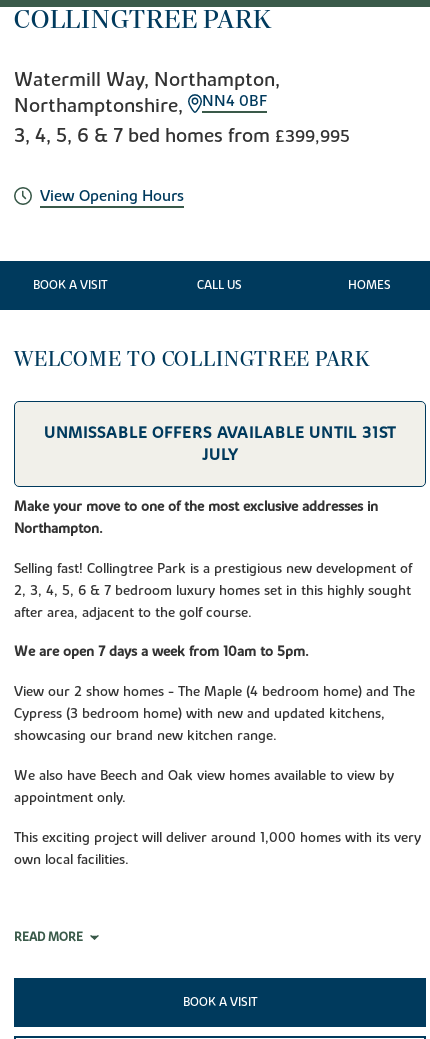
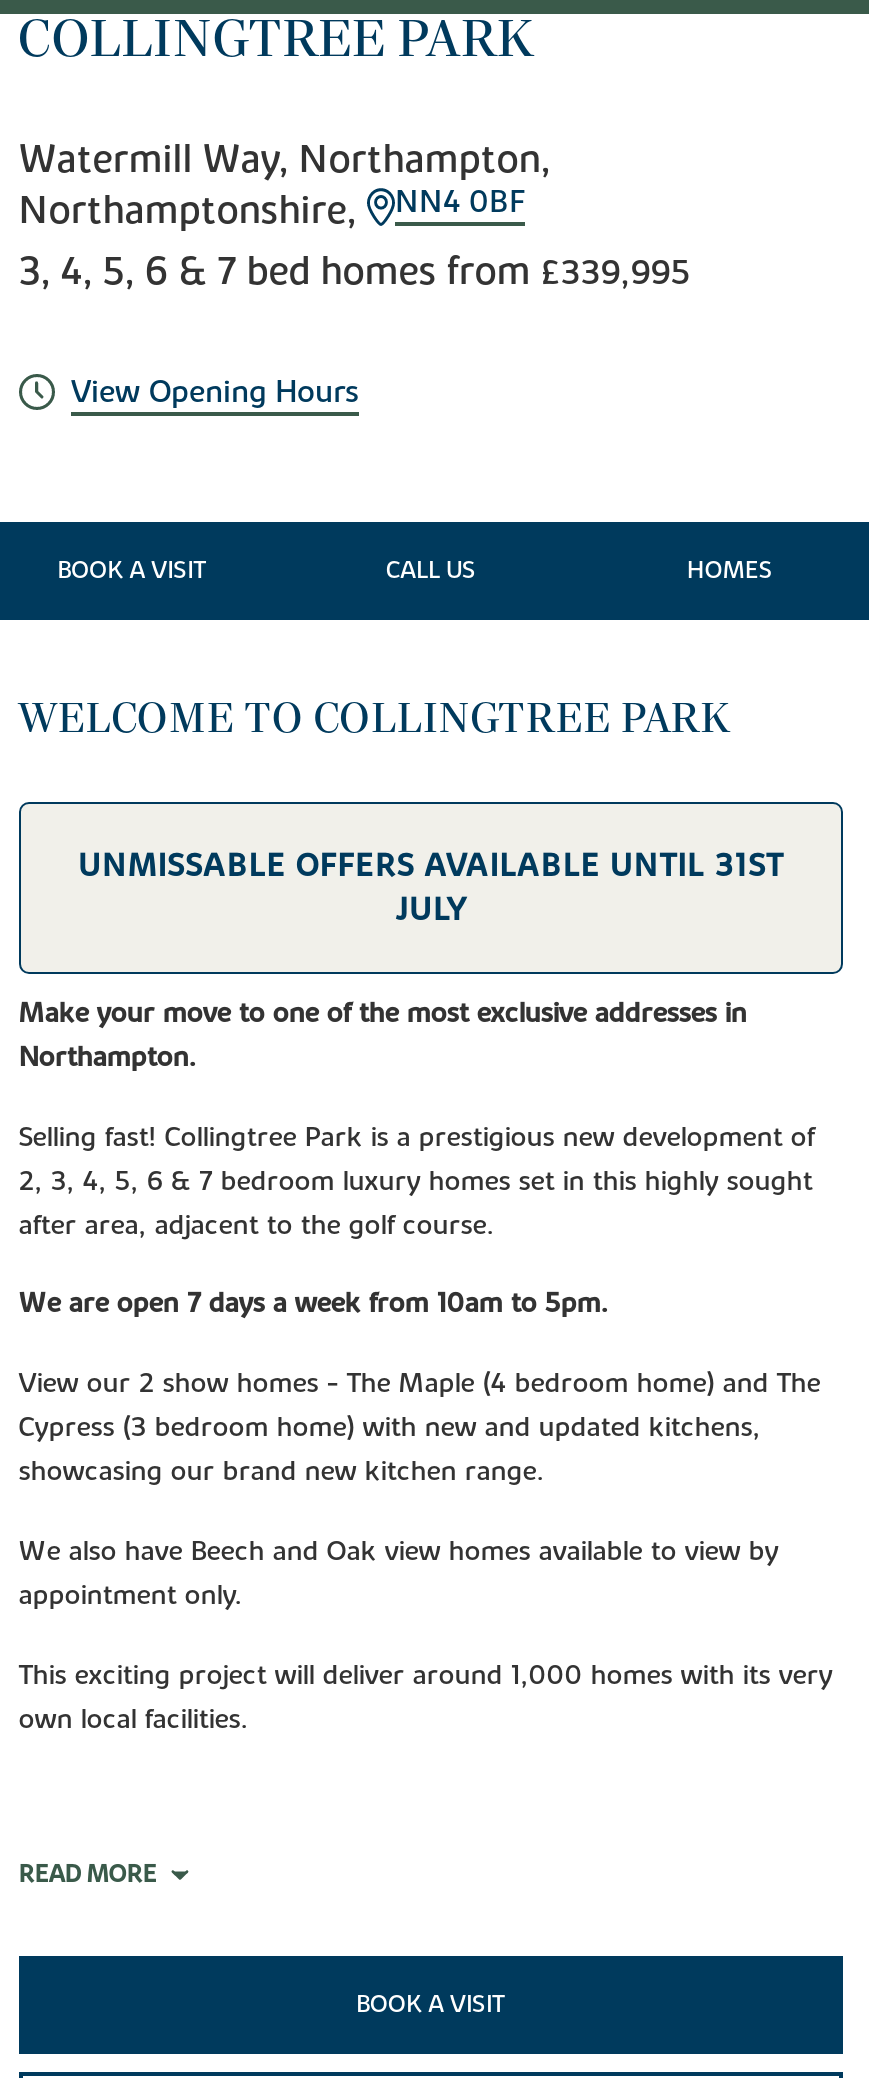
[14,123,350,149] 3, 4, 5, 6 & 7 bed homes from £399,995 -> [19,245,691,297] 3, 4, 5, 6 & 7 bed homes from £339,995

